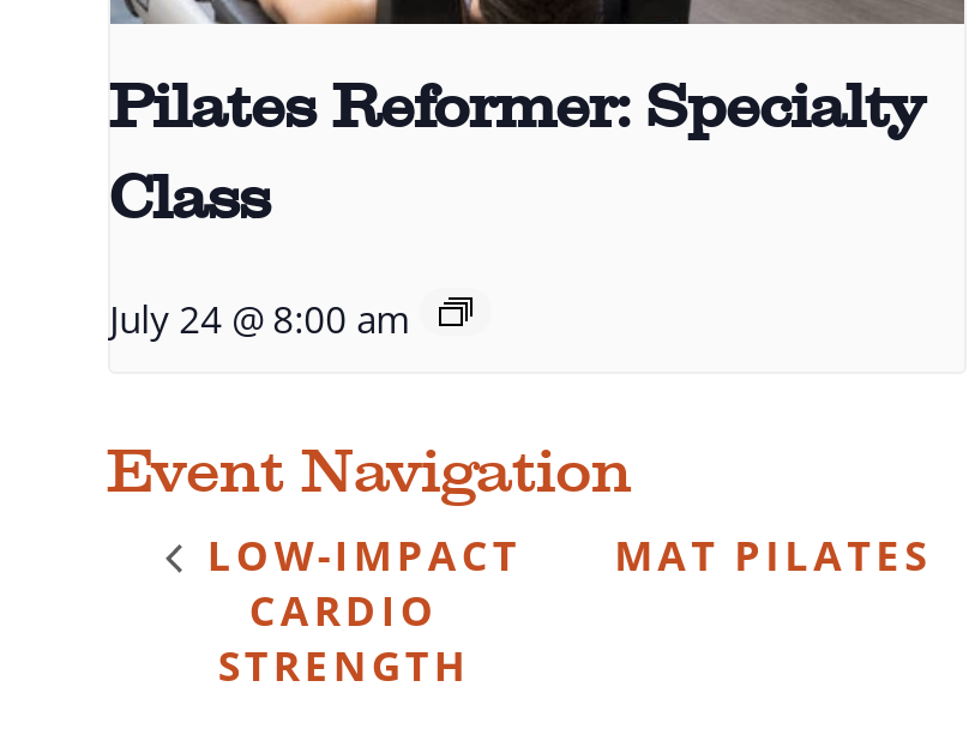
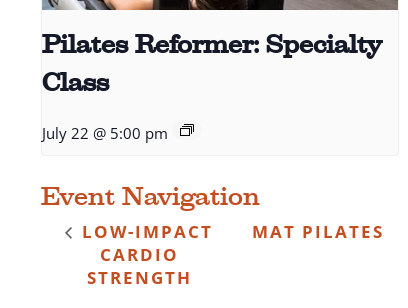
[109,295,409,343] July 24 @ 8:00 am -> [42,123,168,143] July 22 @ 5:00 pm

